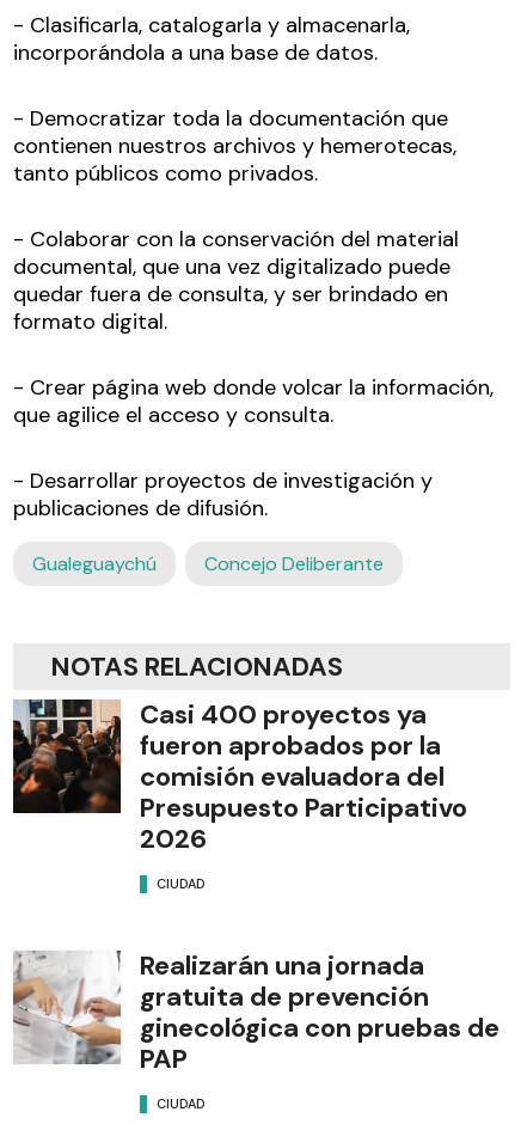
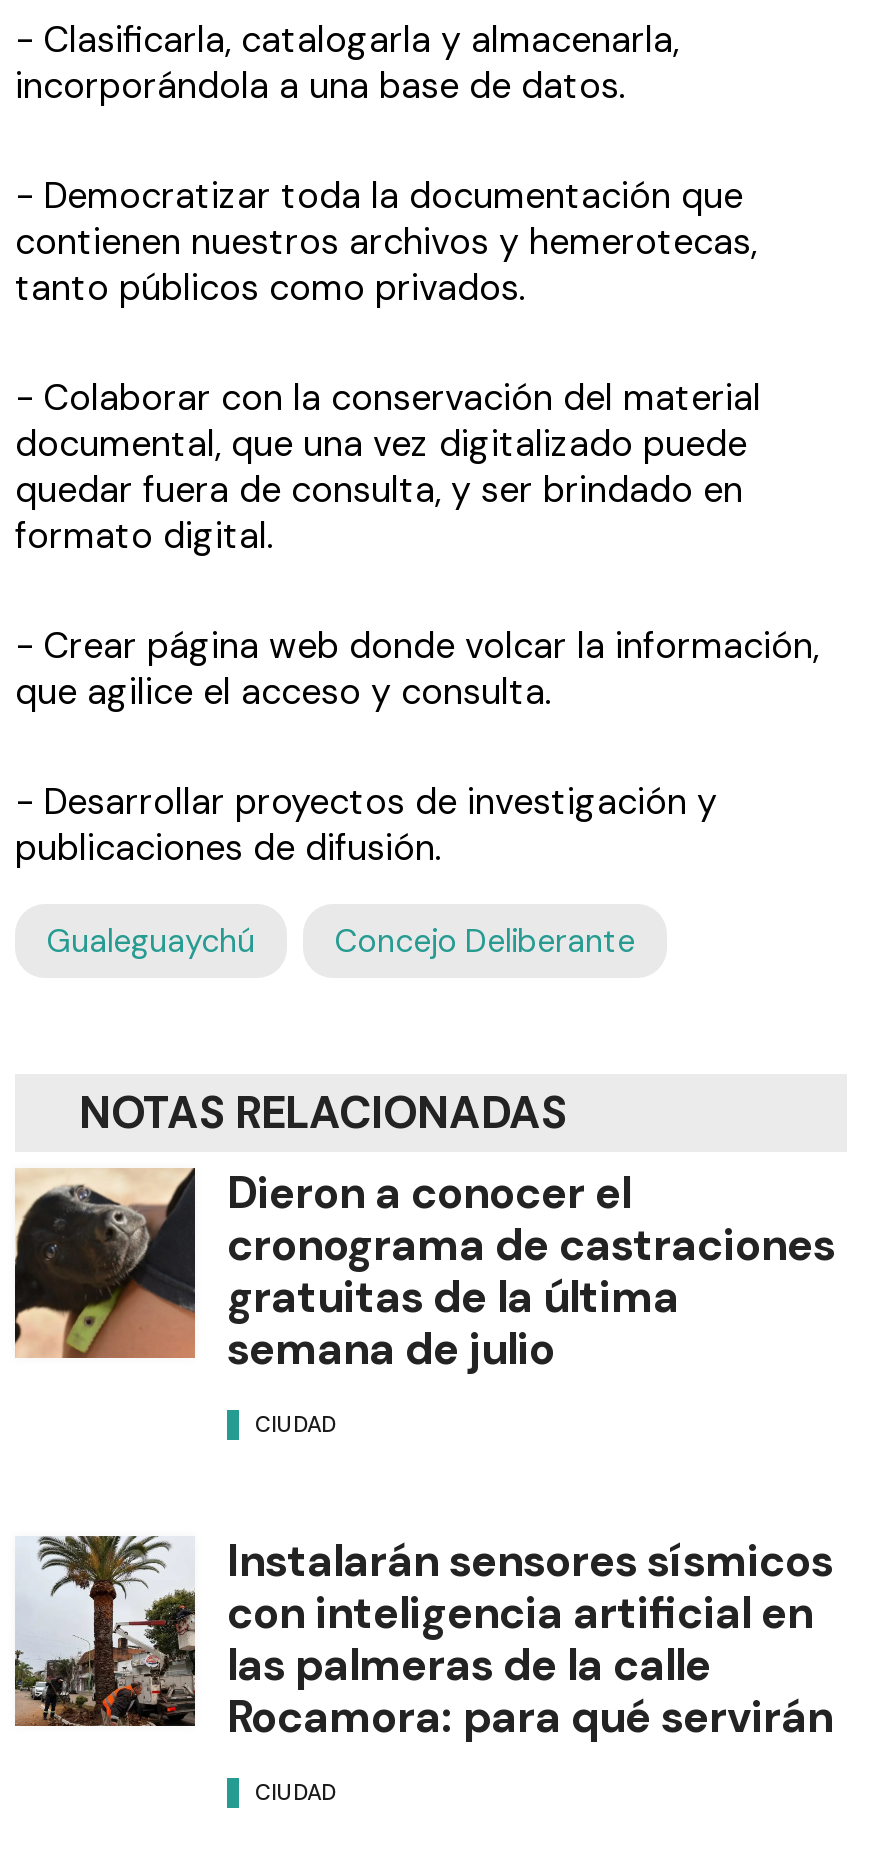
[12,697,467,857] [image] | Casi 400 proyectos ya | fueron aprobados por la | comisión evaluadora del | Presupuesto Participativo | 2026 -> [13,1165,835,1379] [image] | Dieron a conocer el | cronograma de castraciones | gratuitas de la última | semana de julio
[12,949,499,1077] [image] | Realizarán una jornada | gratuita de prevención | ginecológica con pruebas de | PAP -> [13,1533,833,1747] [image] | Instalarán sensores sísmicos | con inteligencia artificial en | las palmeras de la calle | Rocamora: para qué servirán

